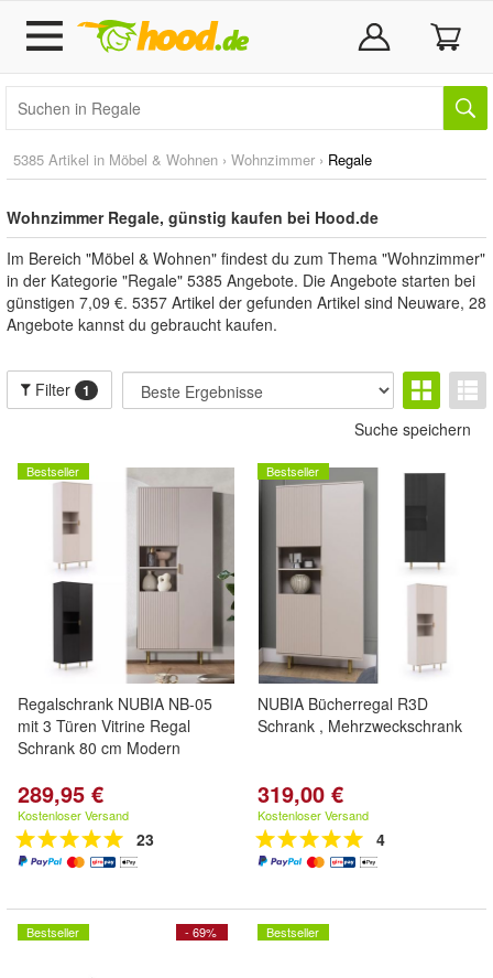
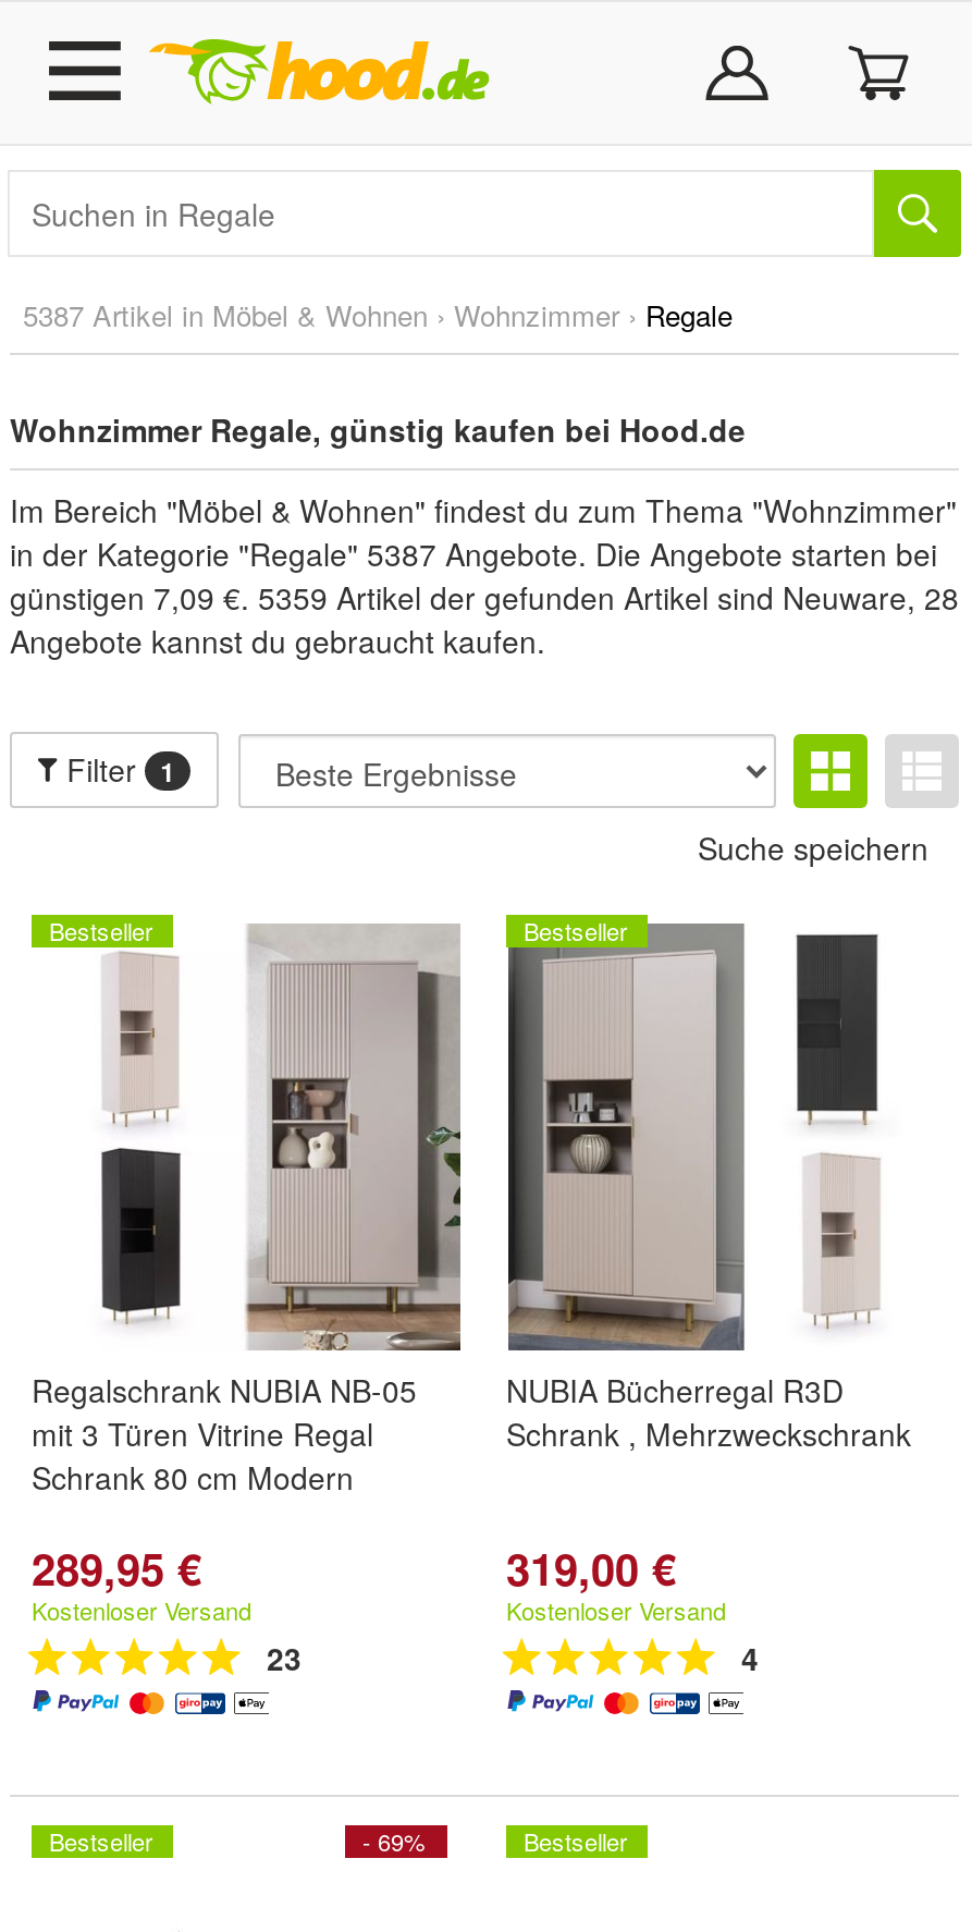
[13,149,372,170] 5385 Artikel in Möbel & Wohnen › Wohnzimmer › Regale -> [23,294,733,335] 5387 Artikel in Möbel & Wohnen › Wohnzimmer › Regale
[7,269,475,291] in der Kategorie "Regale" 5385 Angebote. Die Angebote starten bei -> [10,531,937,575] in der Kategorie "Regale" 5387 Angebote. Die Angebote starten bei
[7,291,486,313] günstigen 7,09 €. 5357 Artikel der gefunden Artikel sind Neuware, 28 -> [10,575,959,619] günstigen 7,09 €. 5359 Artikel der gefunden Artikel sind Neuware, 28

